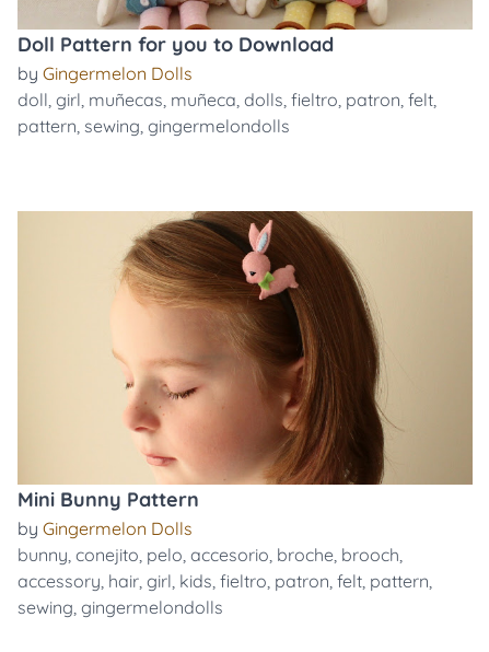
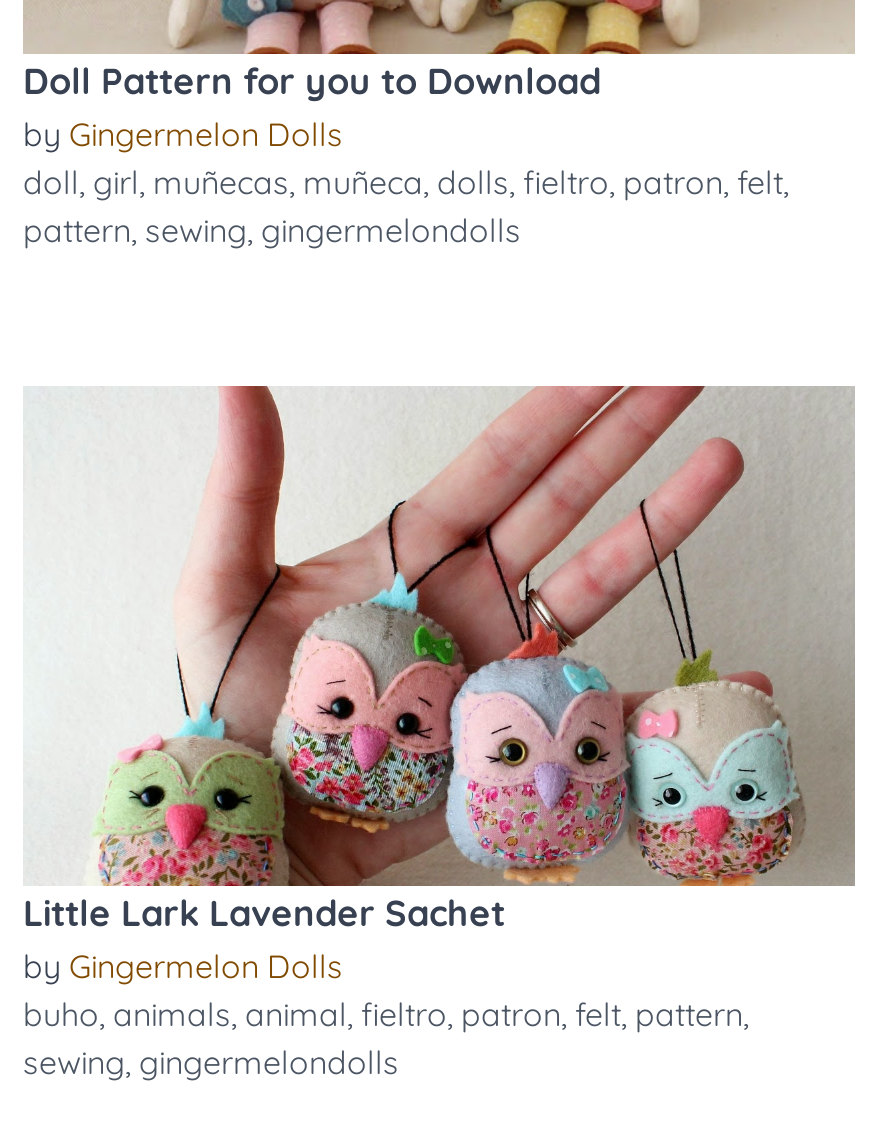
[18,210,471,512] [image] | Mini Bunny Pattern -> [23,384,855,936] [image] | Little Lark Lavender Sachet
[18,544,432,592] bunny, conejito, pelo, accesorio, broche, brooch, | accessory, hair, girl, kids, fieltro, patron, felt, pattern, -> [23,994,749,1034] buho, animals, animal, fieltro, patron, felt, pattern,

